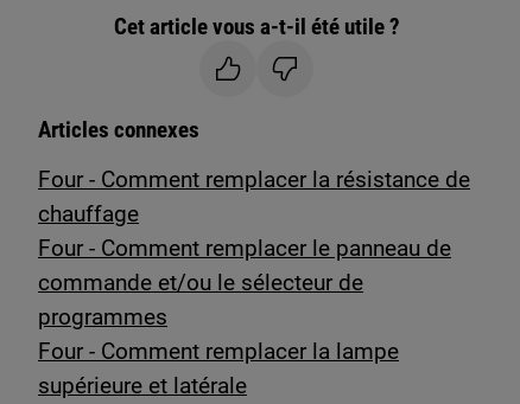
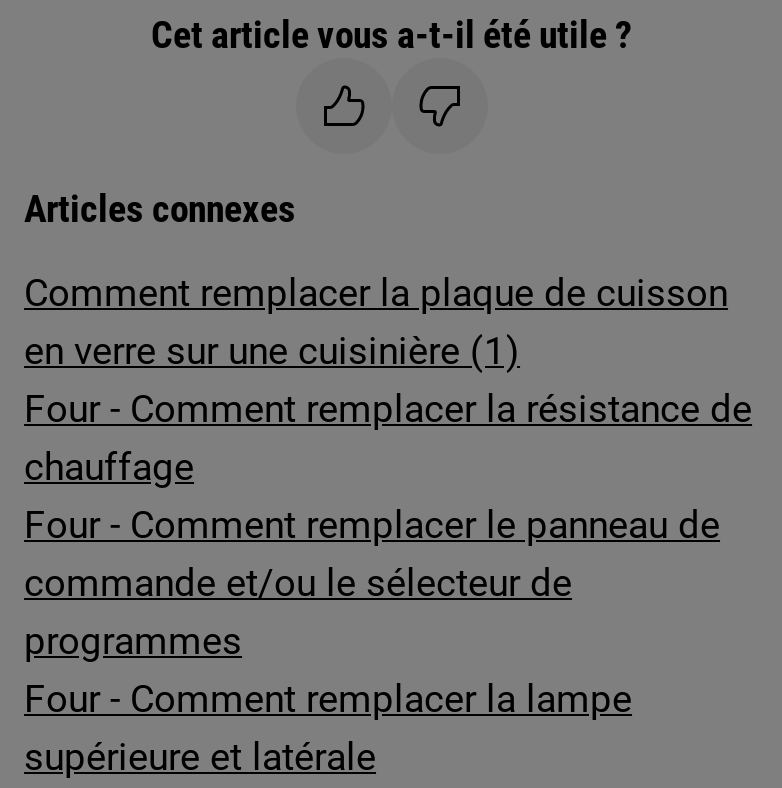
none -> [24,270,728,374] Comment remplacer la plaque de cuisson | en verre sur une cuisinière (1)

